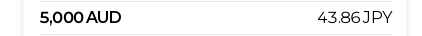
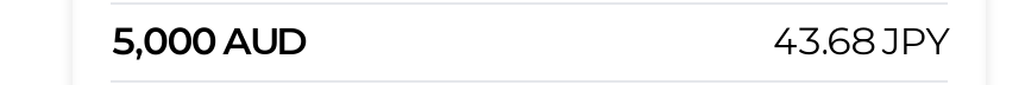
[317,8,391,27] 43.86 JPY -> [772,19,948,64] 43.68 JPY

